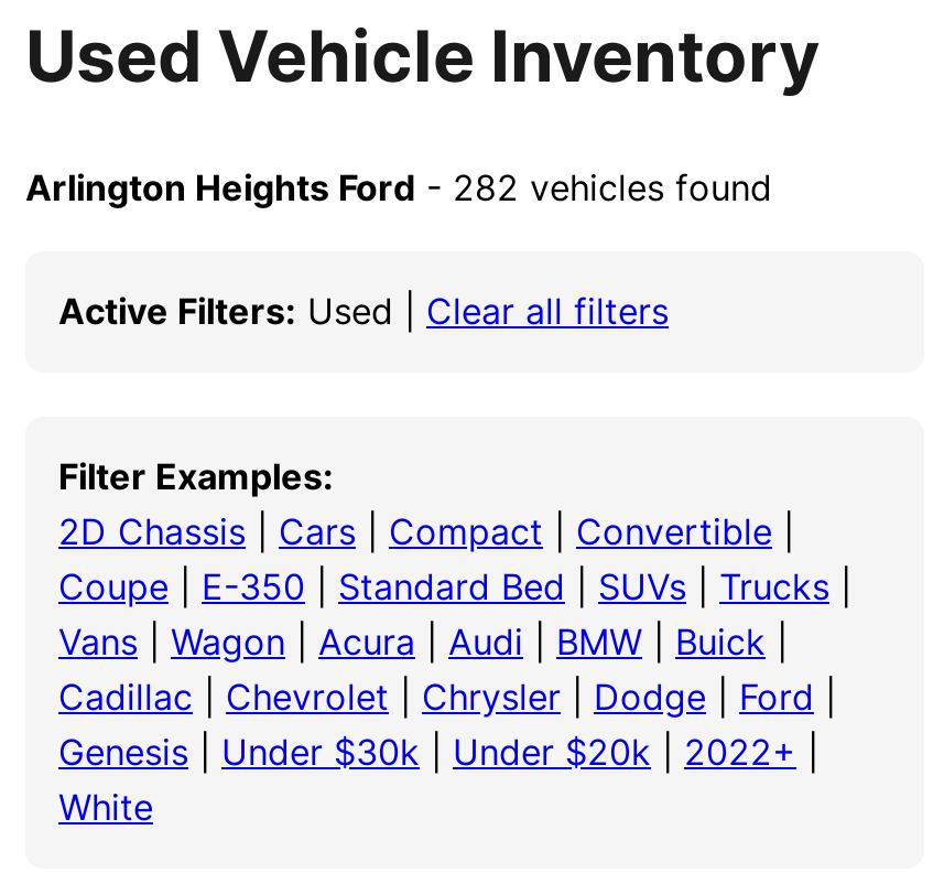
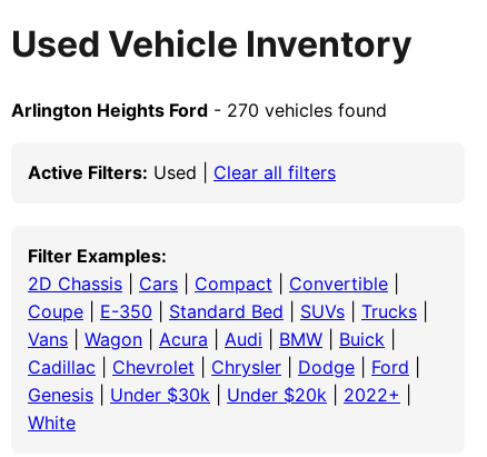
[25,165,772,209] Arlington Heights Ford - 282 vehicles found -> [11,99,387,121] Arlington Heights Ford - 270 vehicles found

